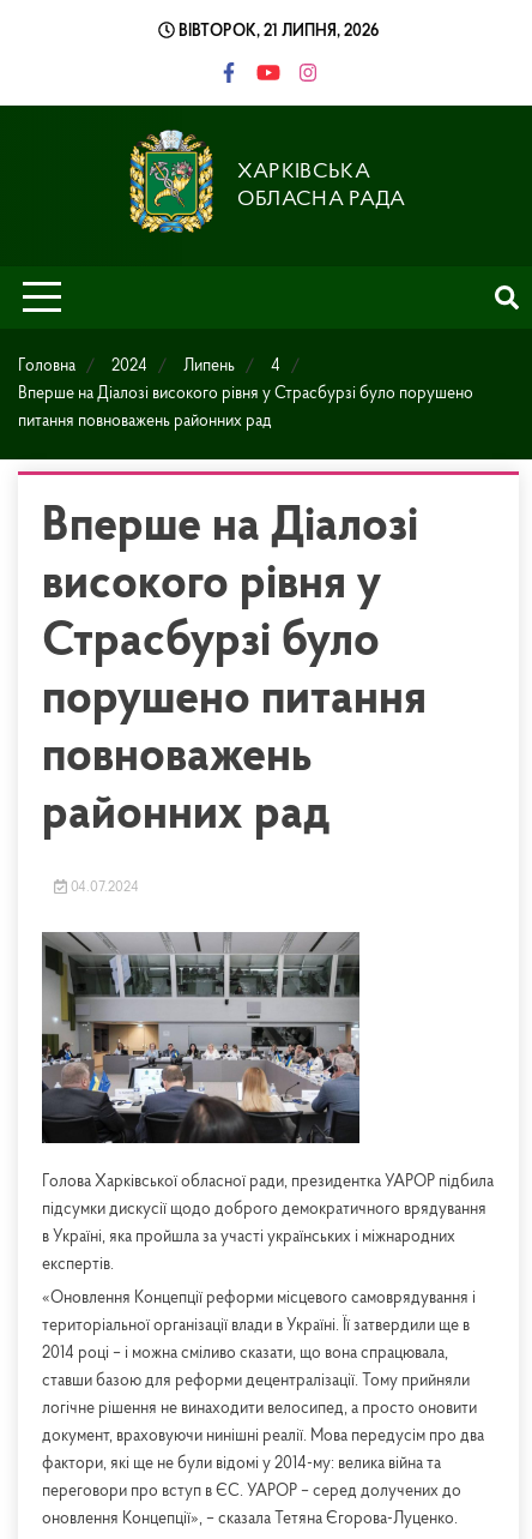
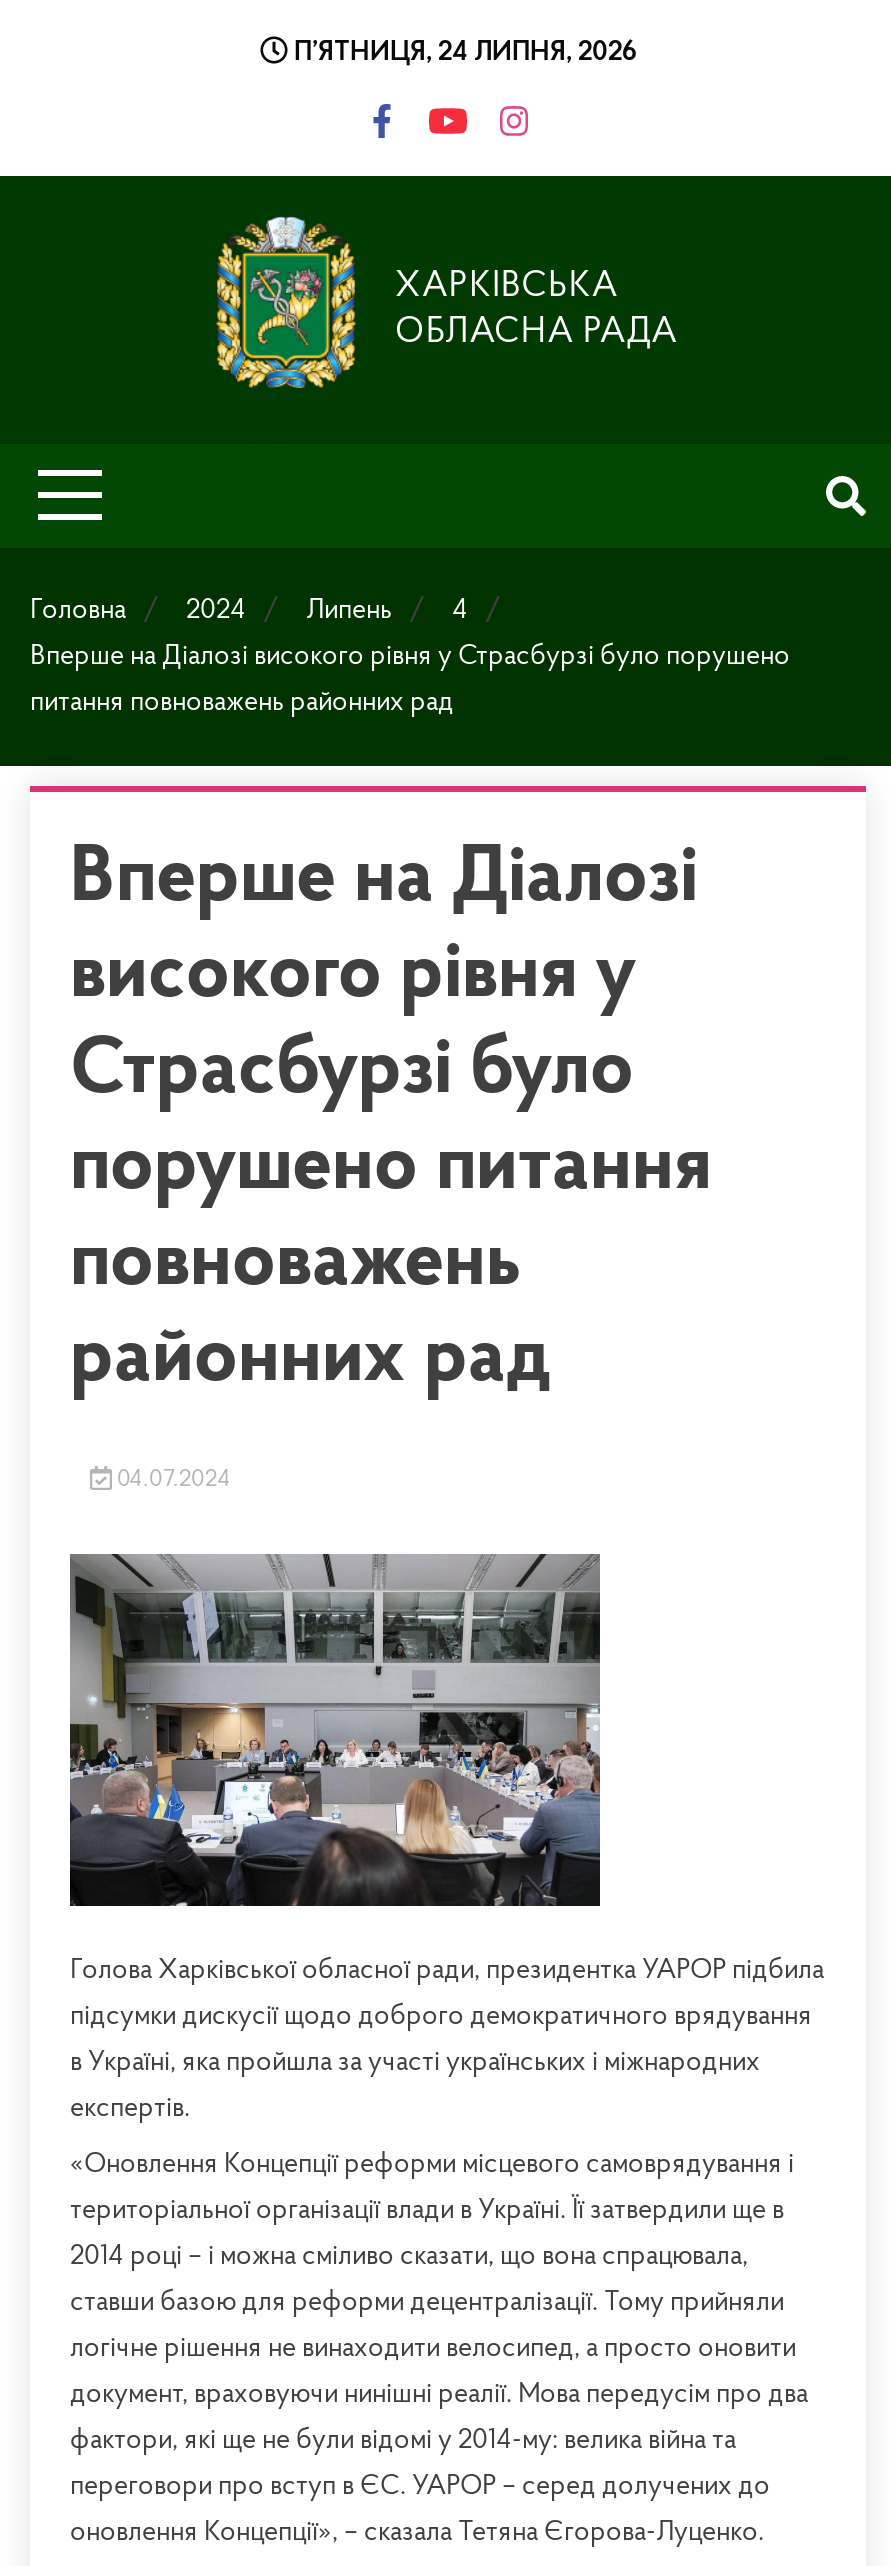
[175,23,379,41] ВІВТОРОК, 21 ЛИПНЯ, 2026 -> [288,38,636,68] П’ЯТНИЦЯ, 24 ЛИПНЯ, 2026

